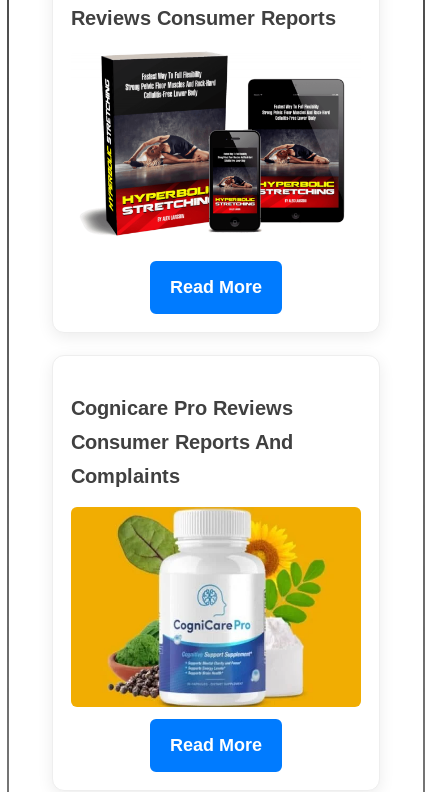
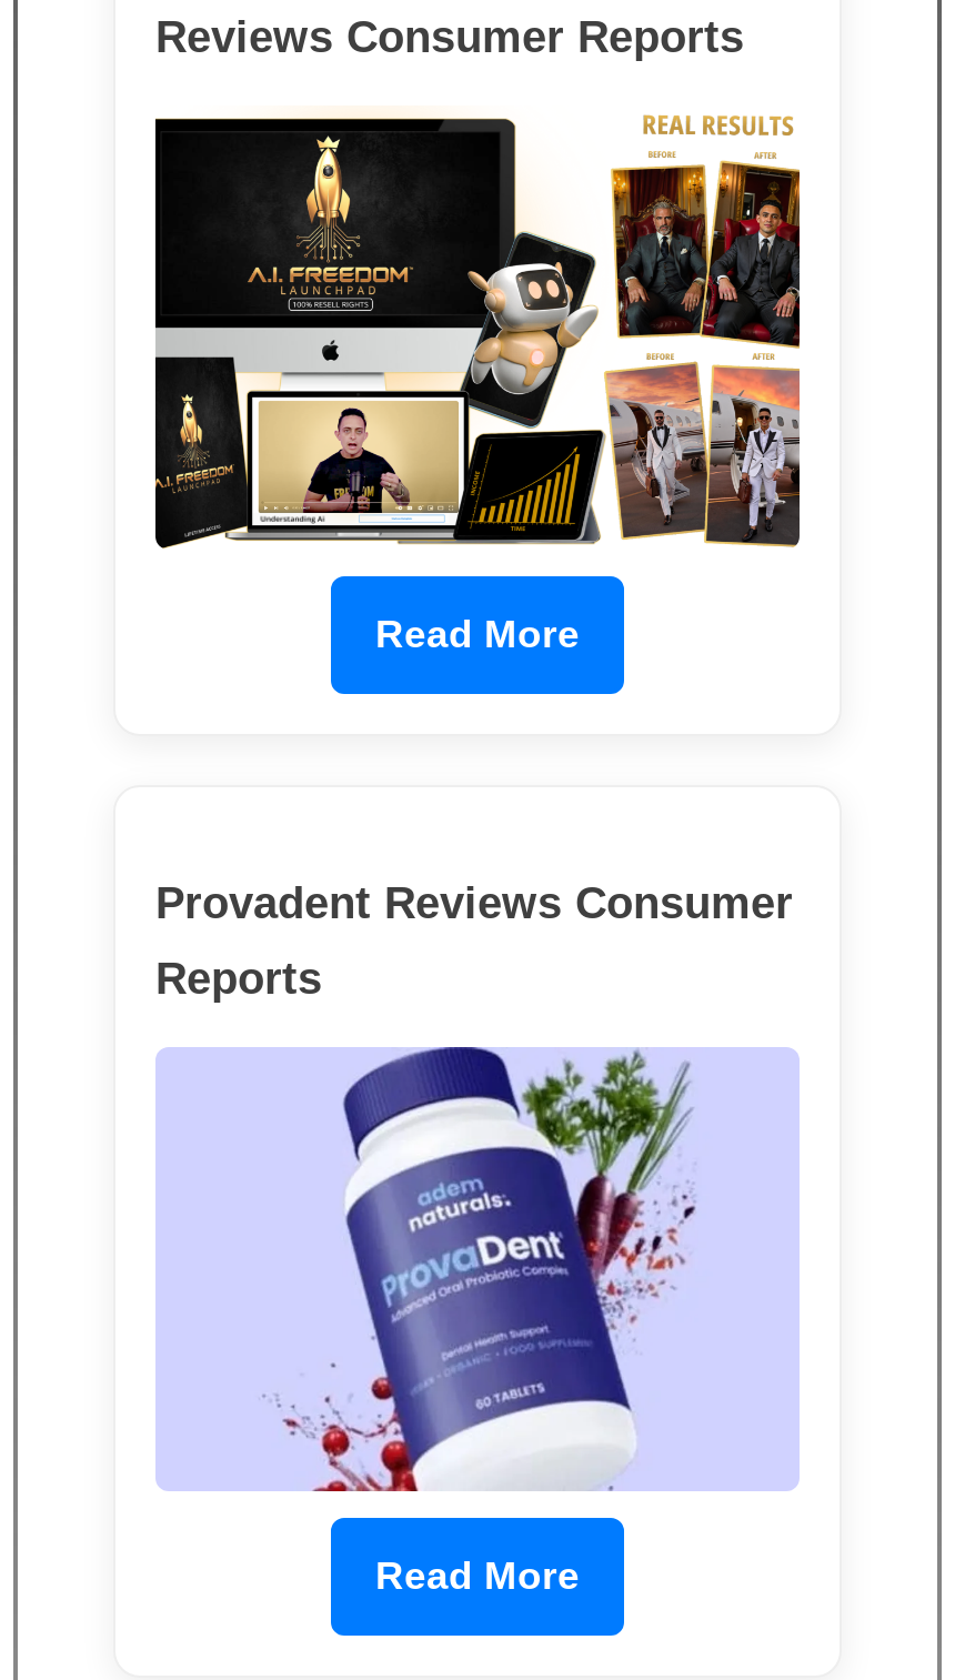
[71,54,361,248] [image] -> [153,112,802,550] [image]
[71,397,293,487] Cognicare Pro Reviews | Consumer Reports And | Complaints -> [155,877,793,1002] Provadent Reviews Consumer | Reports
[70,506,362,708] [image] -> [155,1045,800,1493] [image]

